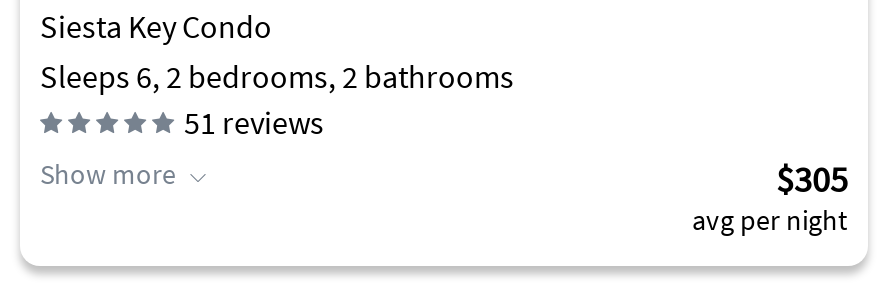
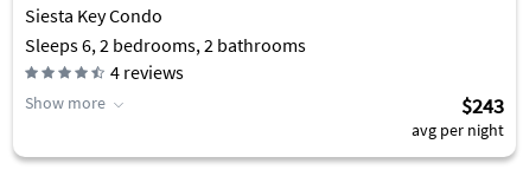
[184,102,324,142] 51 reviews -> [110,60,184,84] 4 reviews
[776,156,848,202] $305 -> [461,92,504,119] $243

